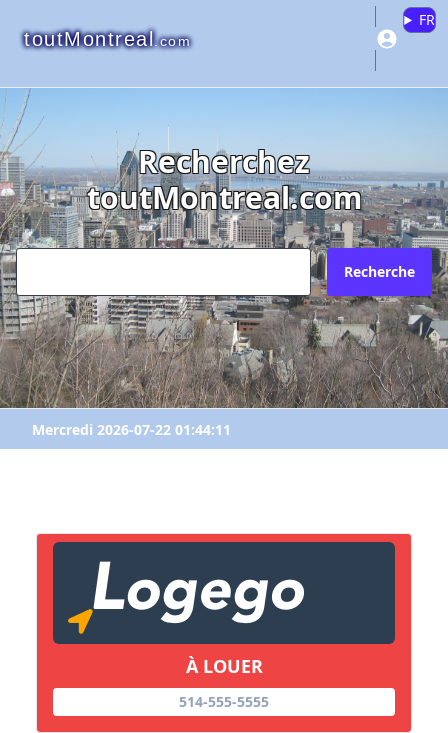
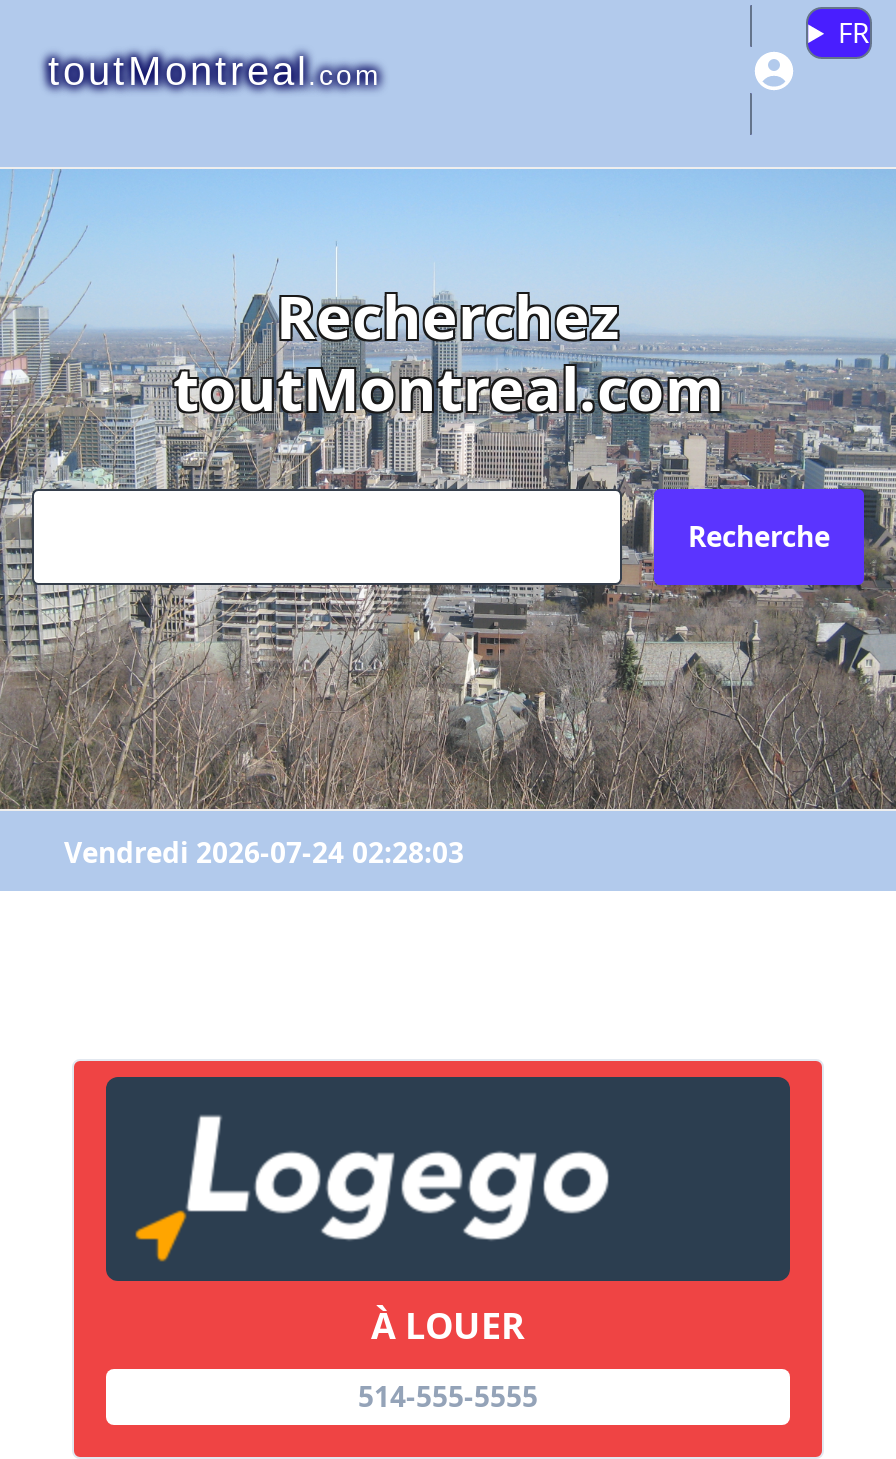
[32,420,231,439] Mercredi 2026-07-22 01:44:11 -> [64,833,464,871] Vendredi 2026-07-24 02:28:03

